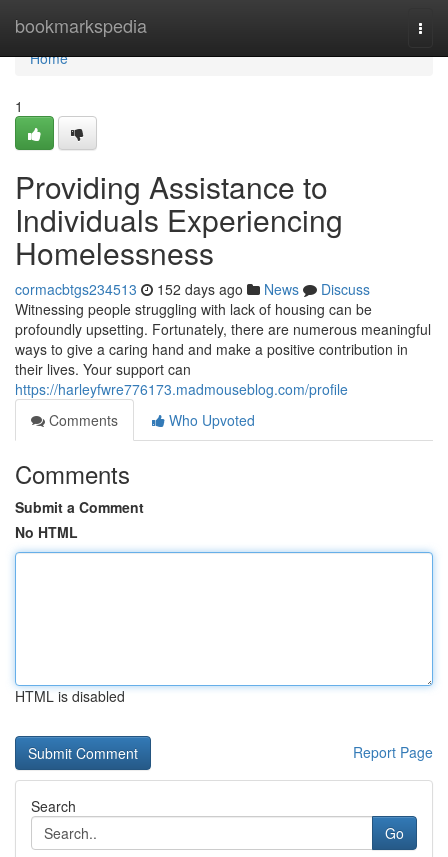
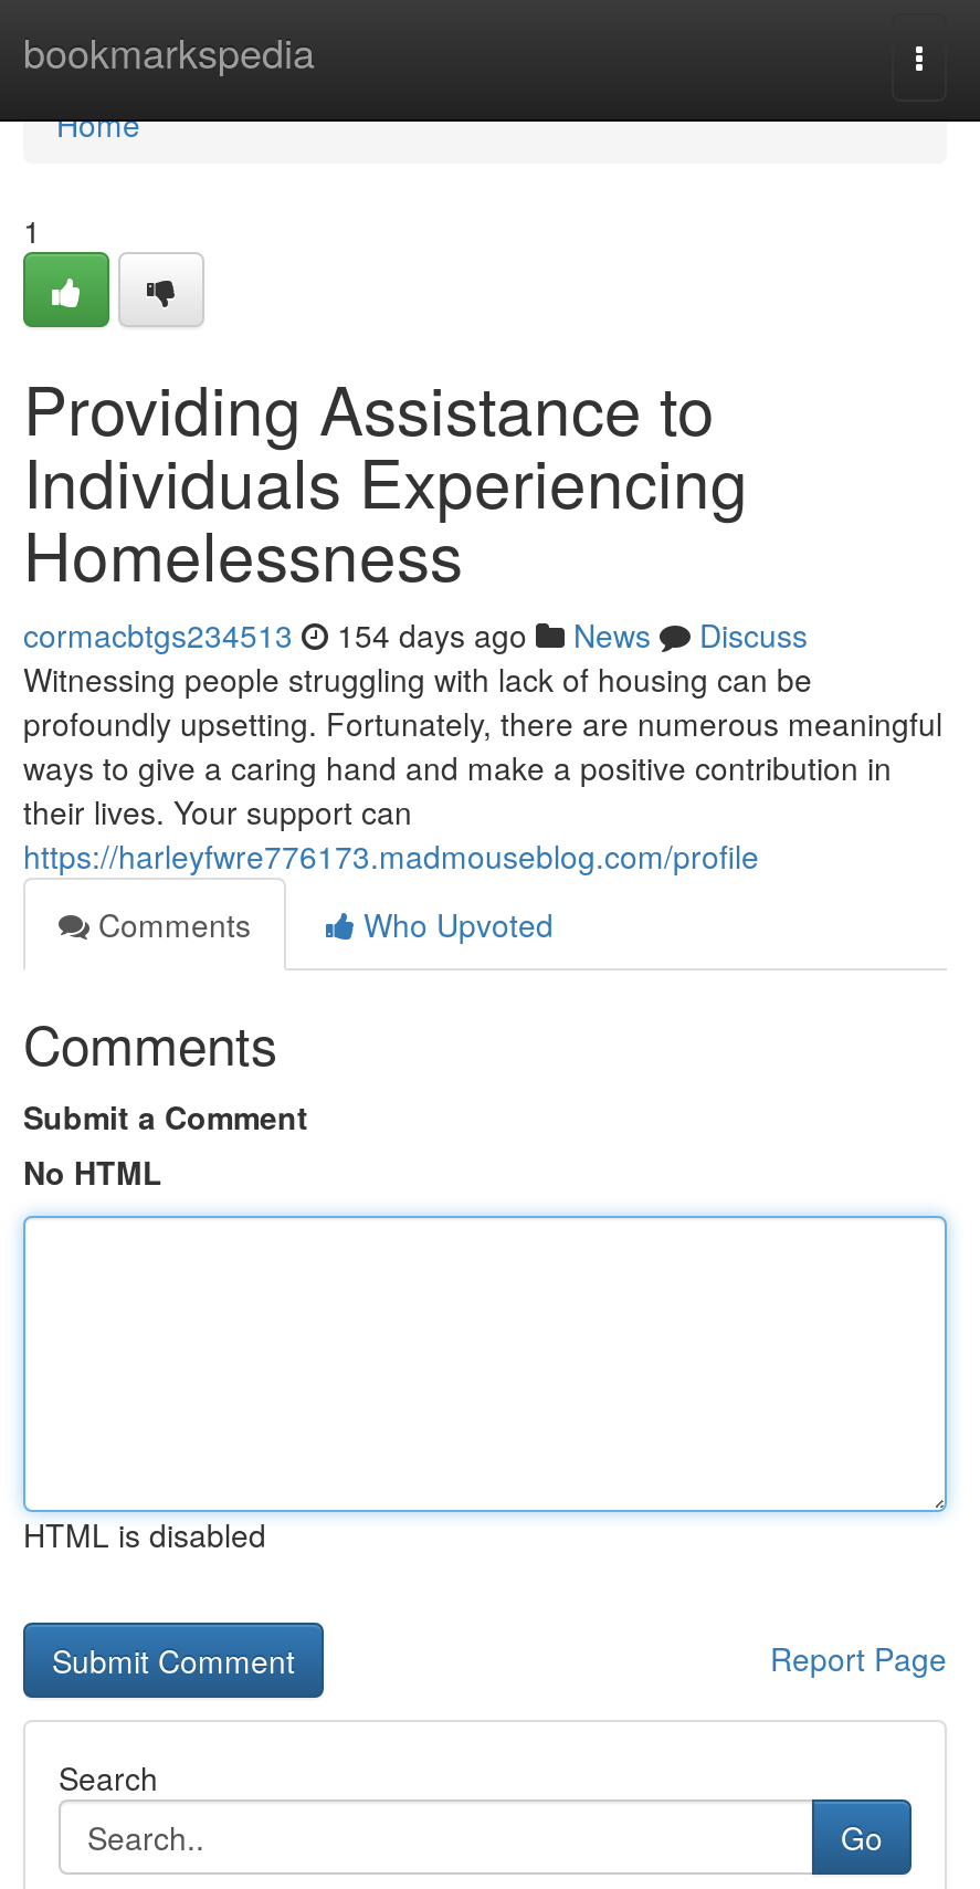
[15,279,370,299] cormacbtgs234513 152 days ago News Discuss -> [23,612,808,657] cormacbtgs234513 154 days ago News Discuss

